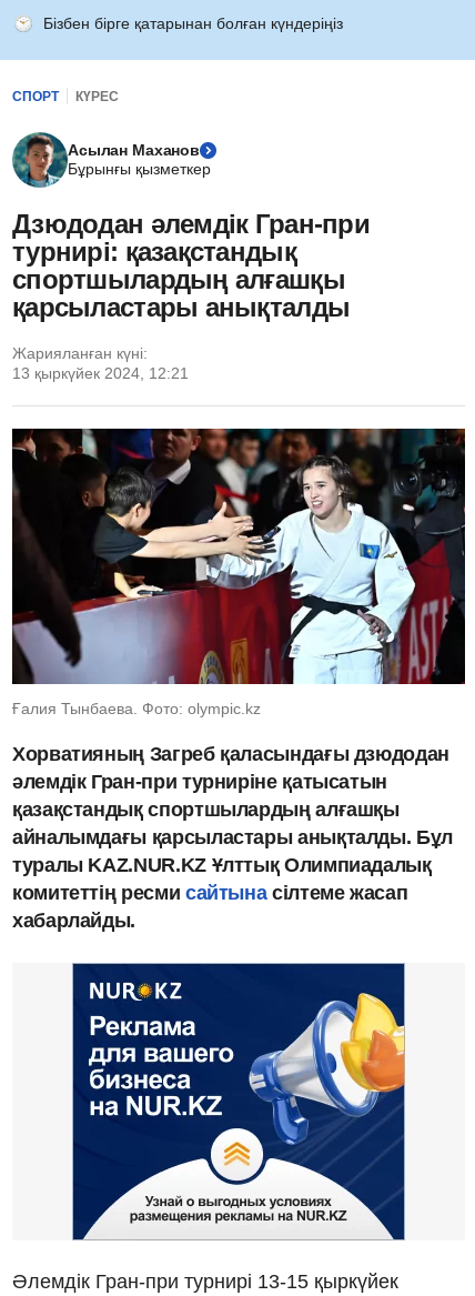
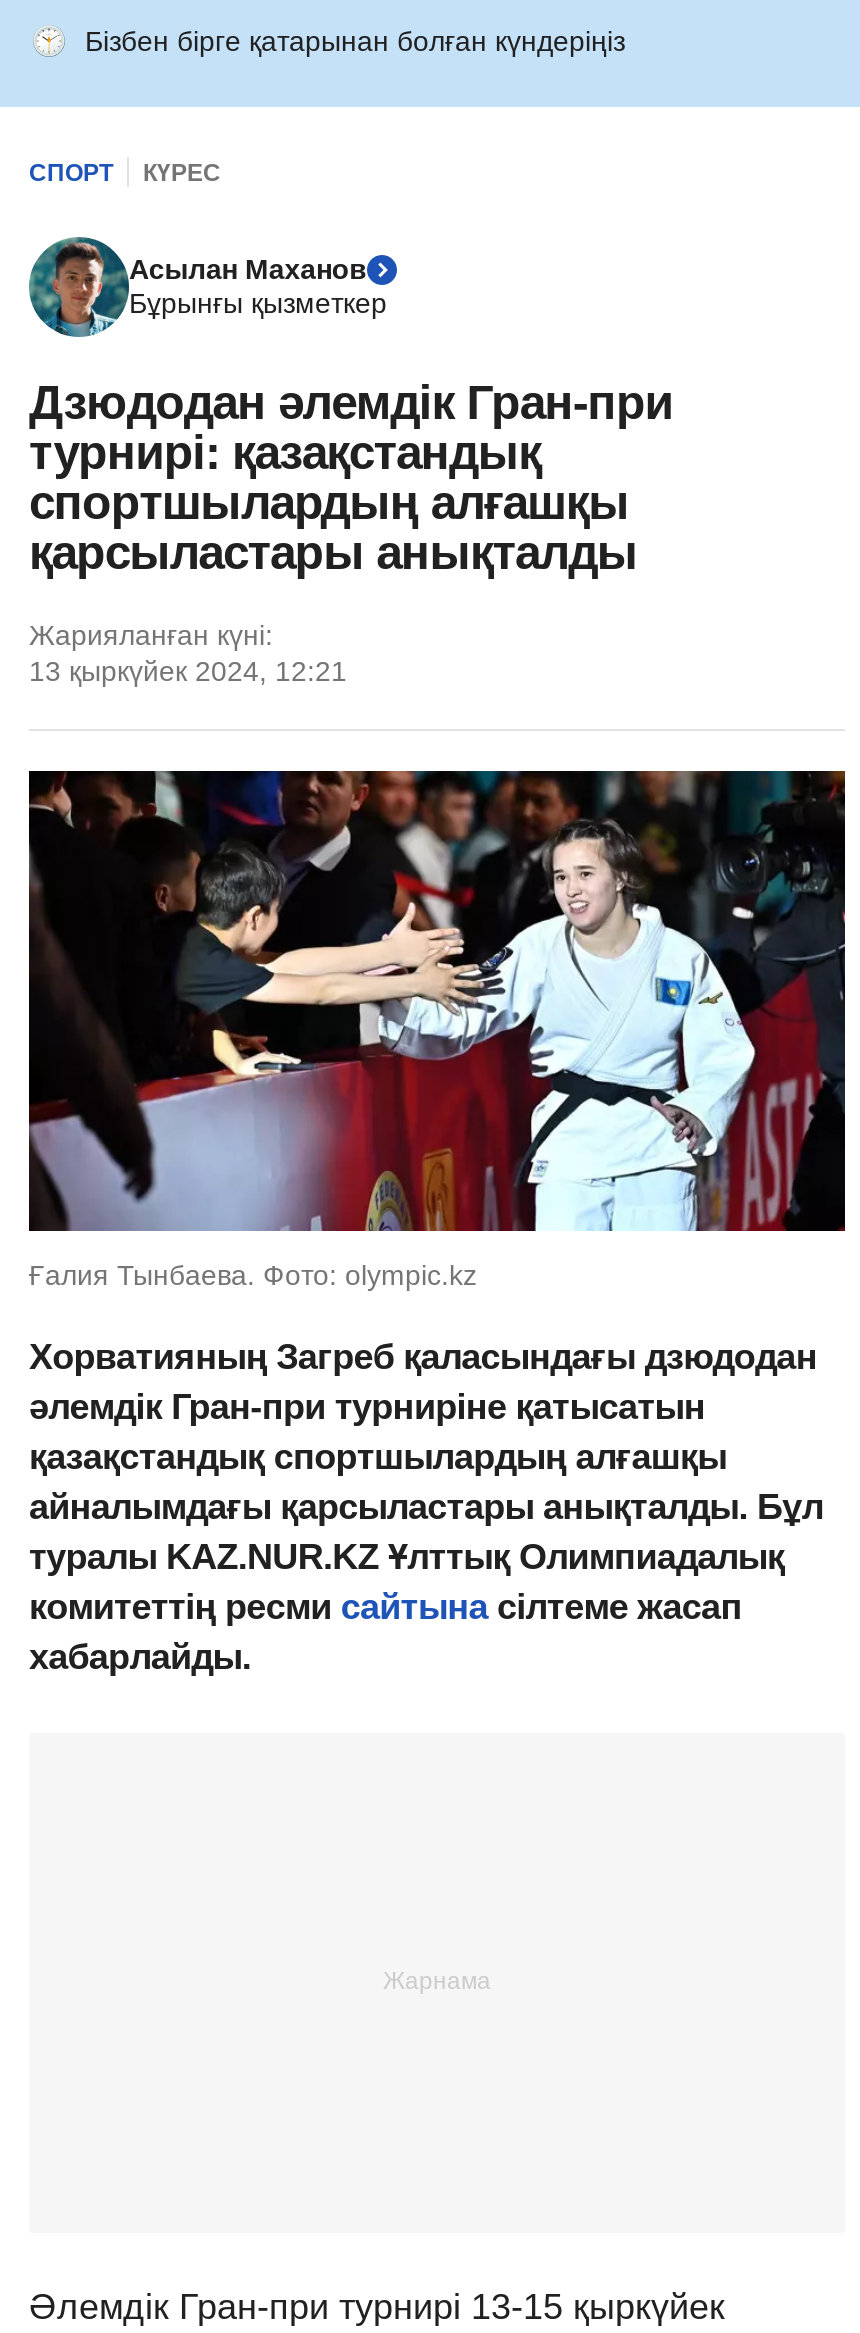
[71,962,406,1242] [image] -> none

